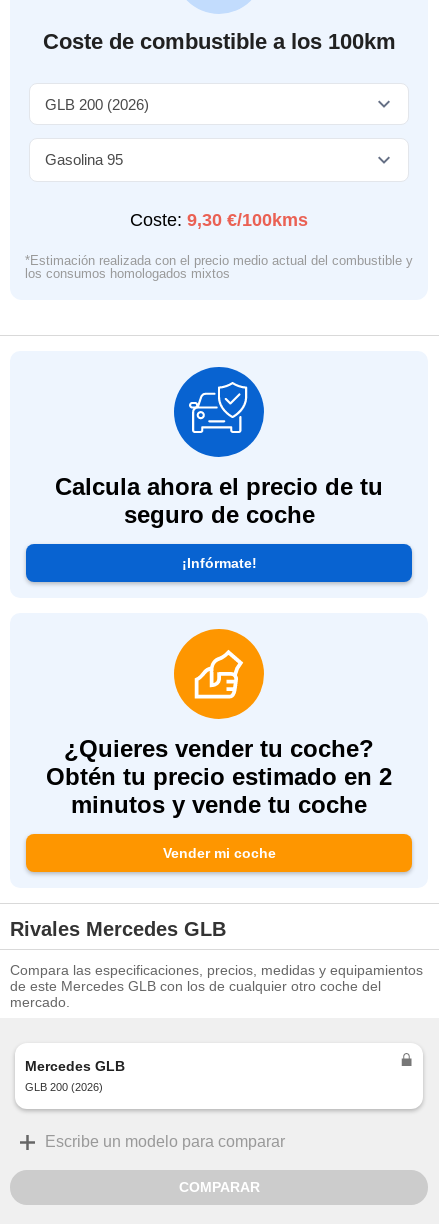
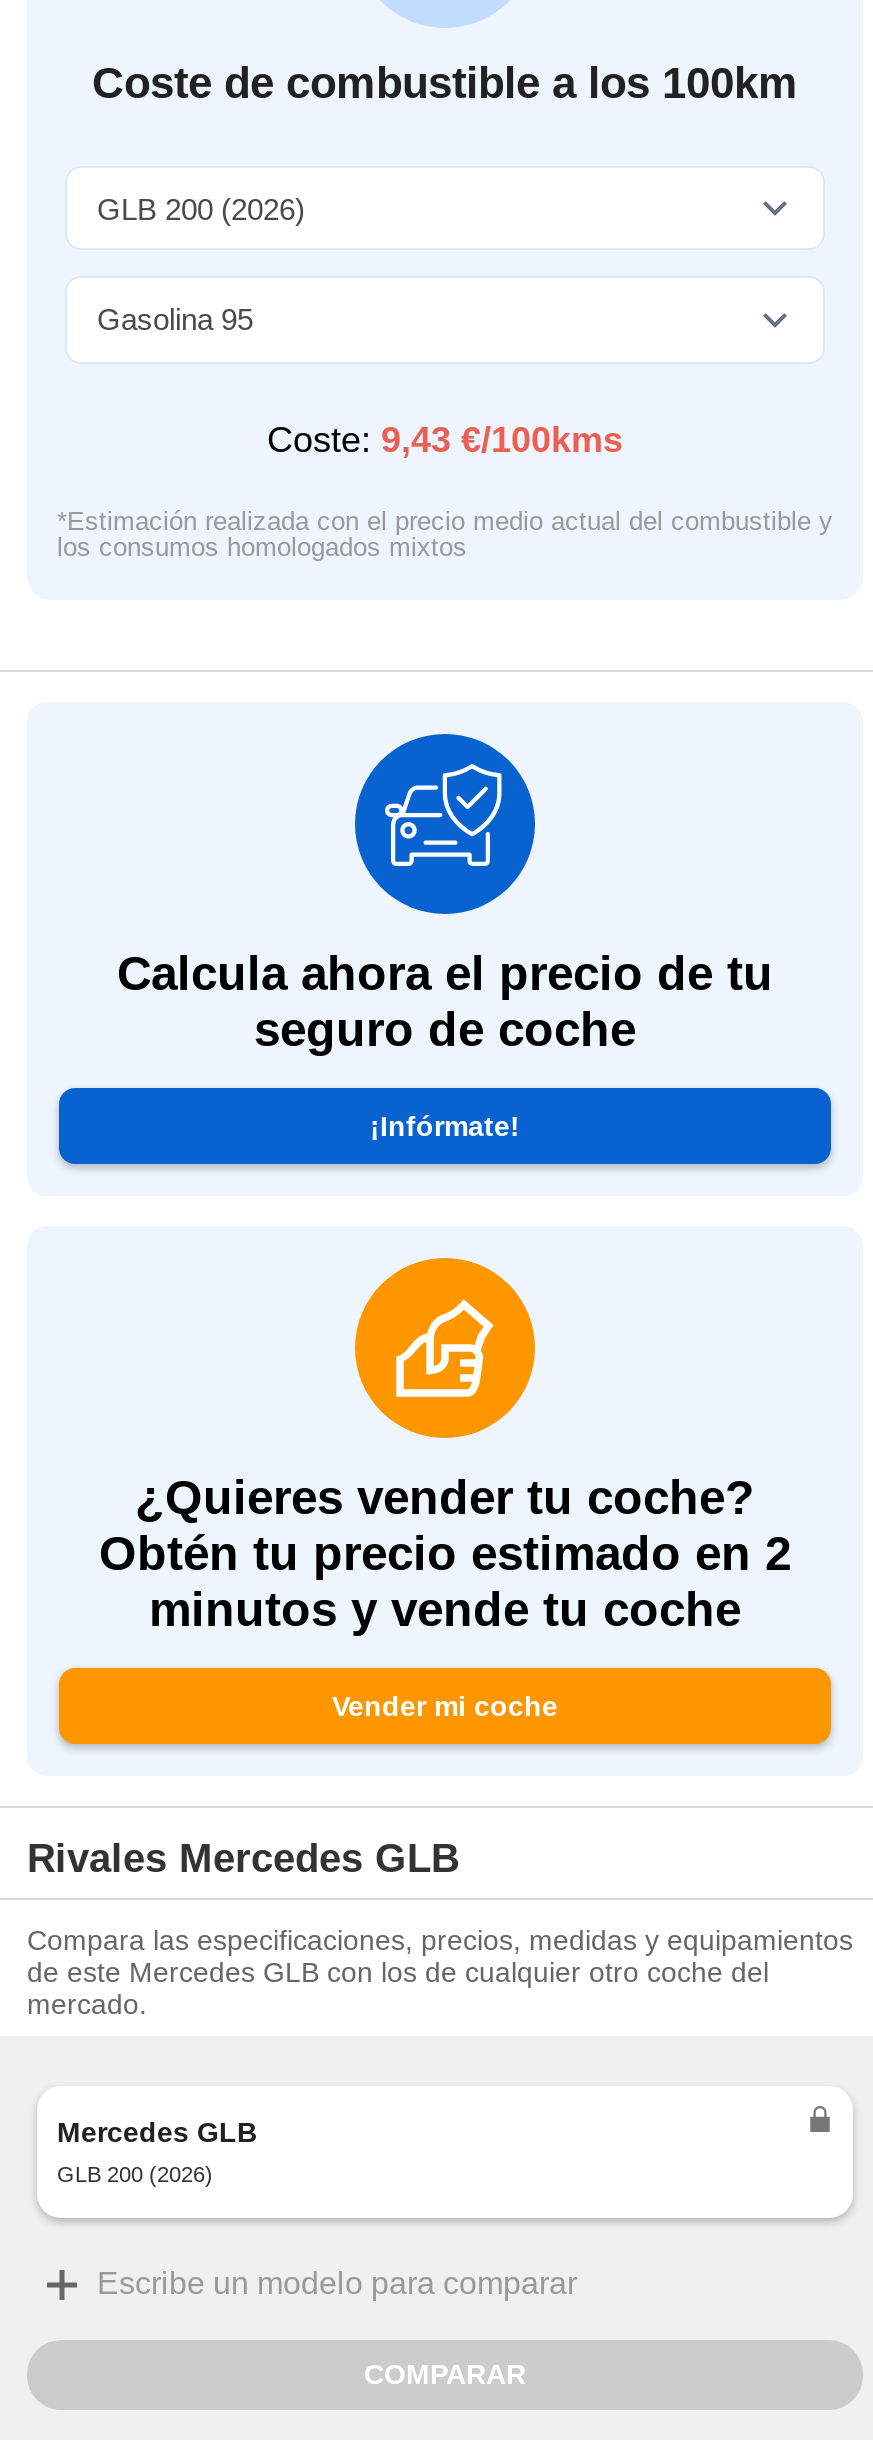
[130,210,308,230] Coste: 9,30 €/100kms -> [267,419,623,459] Coste: 9,43 €/100kms

